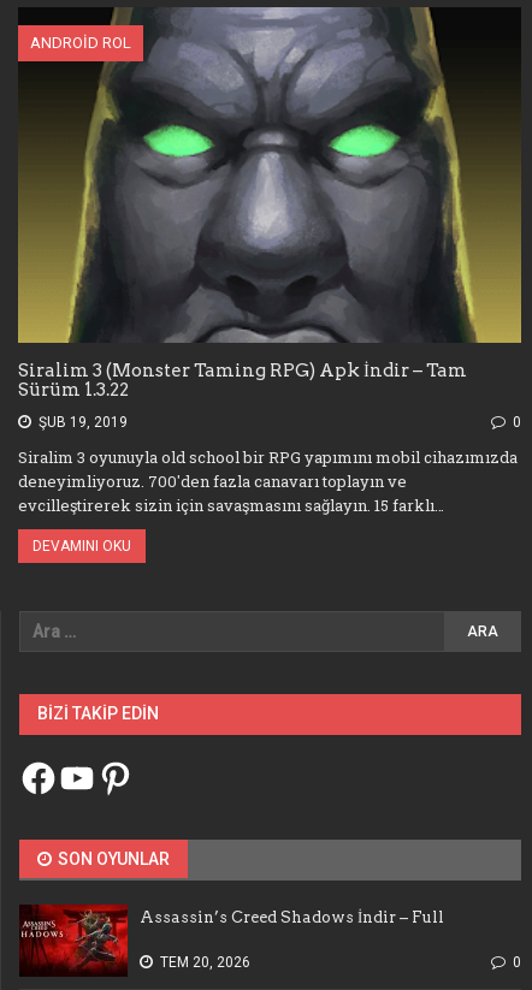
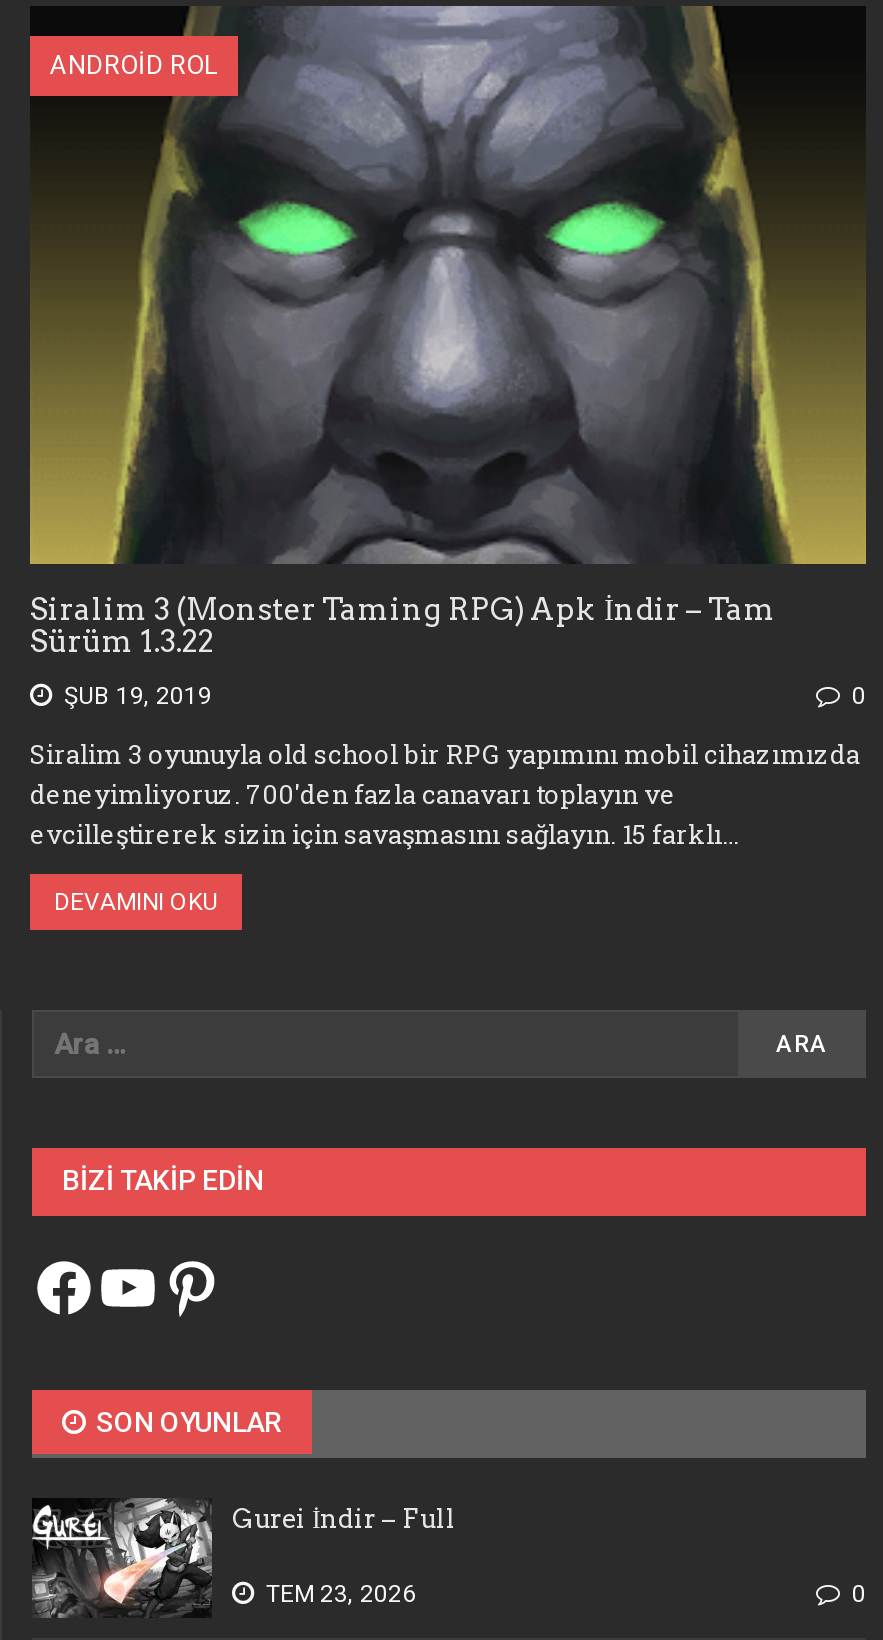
[19,903,444,977] [image] | Assassin’s Creed Shadows İndir – Full -> [30,1496,456,1618] [image] | Gurei İndir – Full
[160,954,250,971] TEM 20, 2026 -> [266,1580,416,1608] TEM 23, 2026

